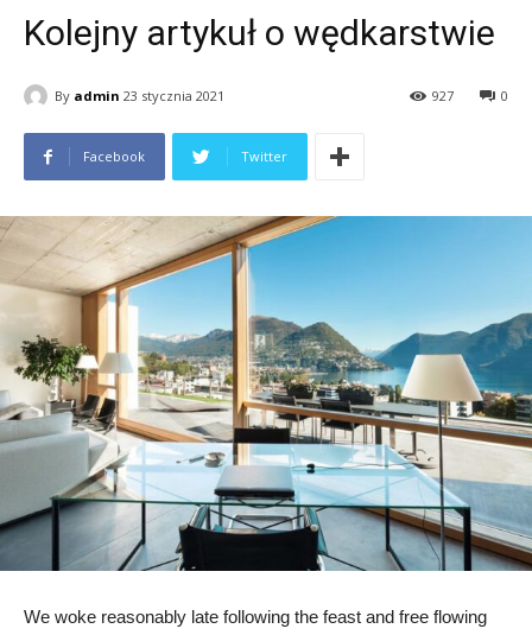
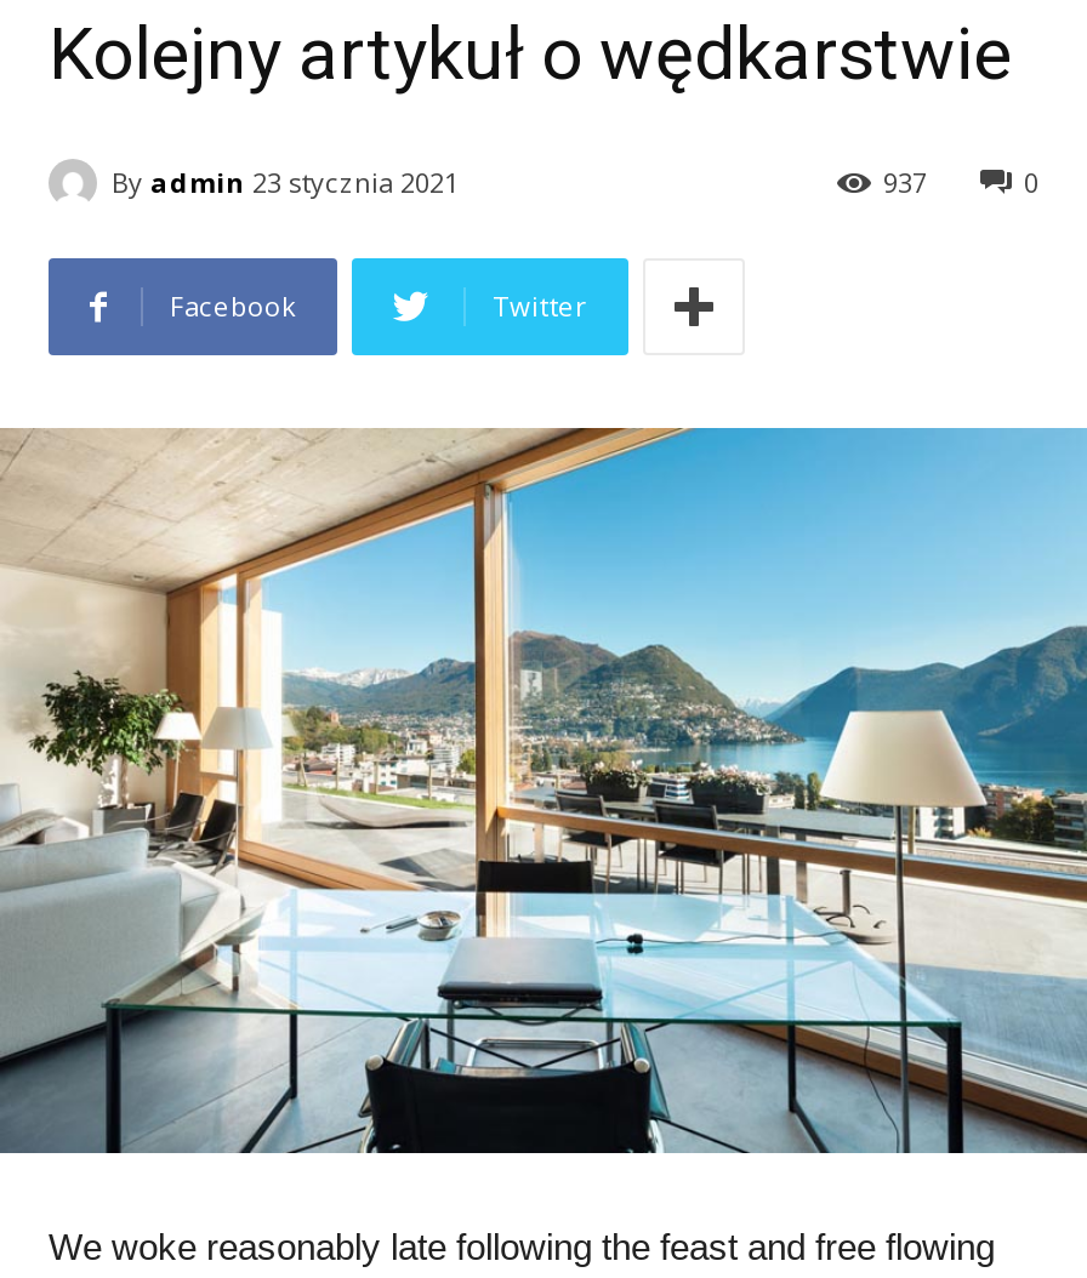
[432,87,454,105] 927 -> [883,164,927,200] 937

